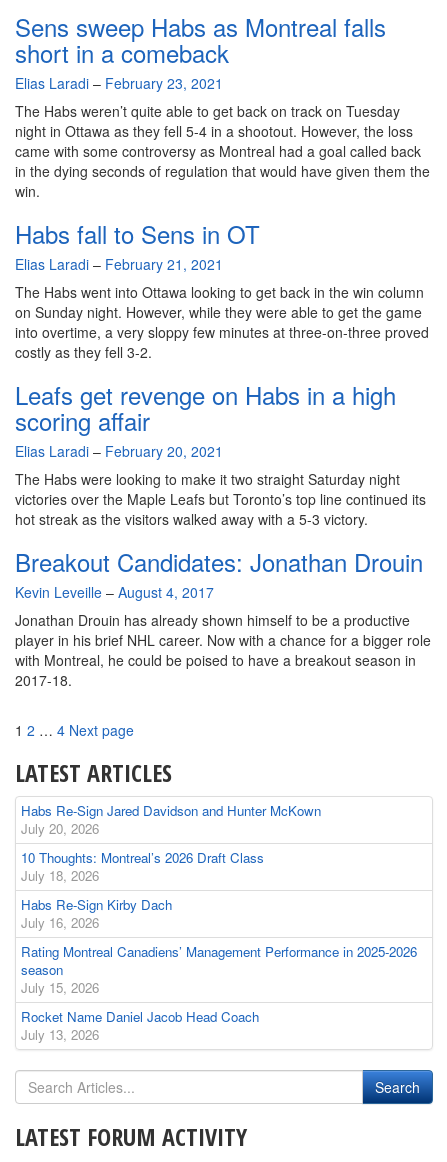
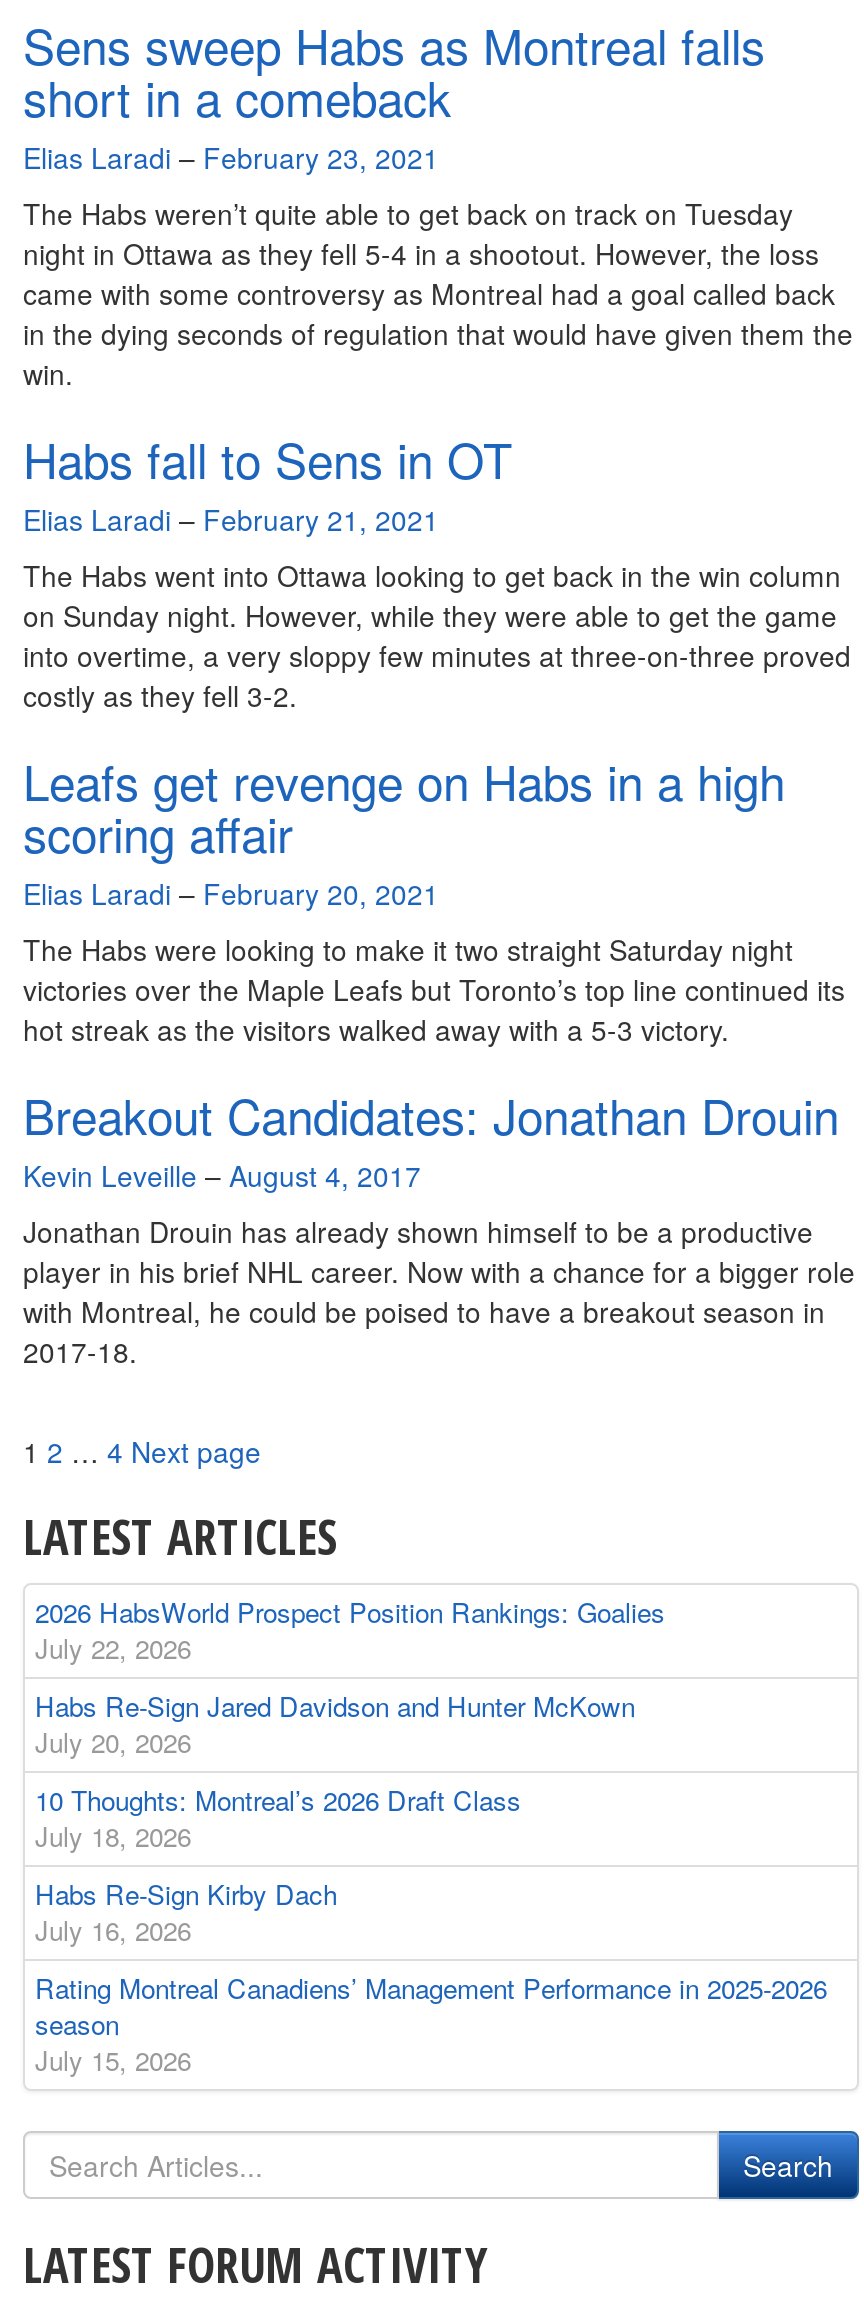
none -> [35,1593,665,1667] 2026 HabsWorld Prospect Position Rankings: Goalies | July 22, 2026
moved [21,801,417,997] -> [35,1687,827,2079]: Habs Re-Sign Jared Davidson and Hunter McKown | July 20, 2026 | 10 Thoughts: Montreal’s 2026 Draft Class | ... | season | July 15, 2026
[21,1007,259,1044] Rocket Name Daniel Jacob Head Coach | July 13, 2026 -> none

